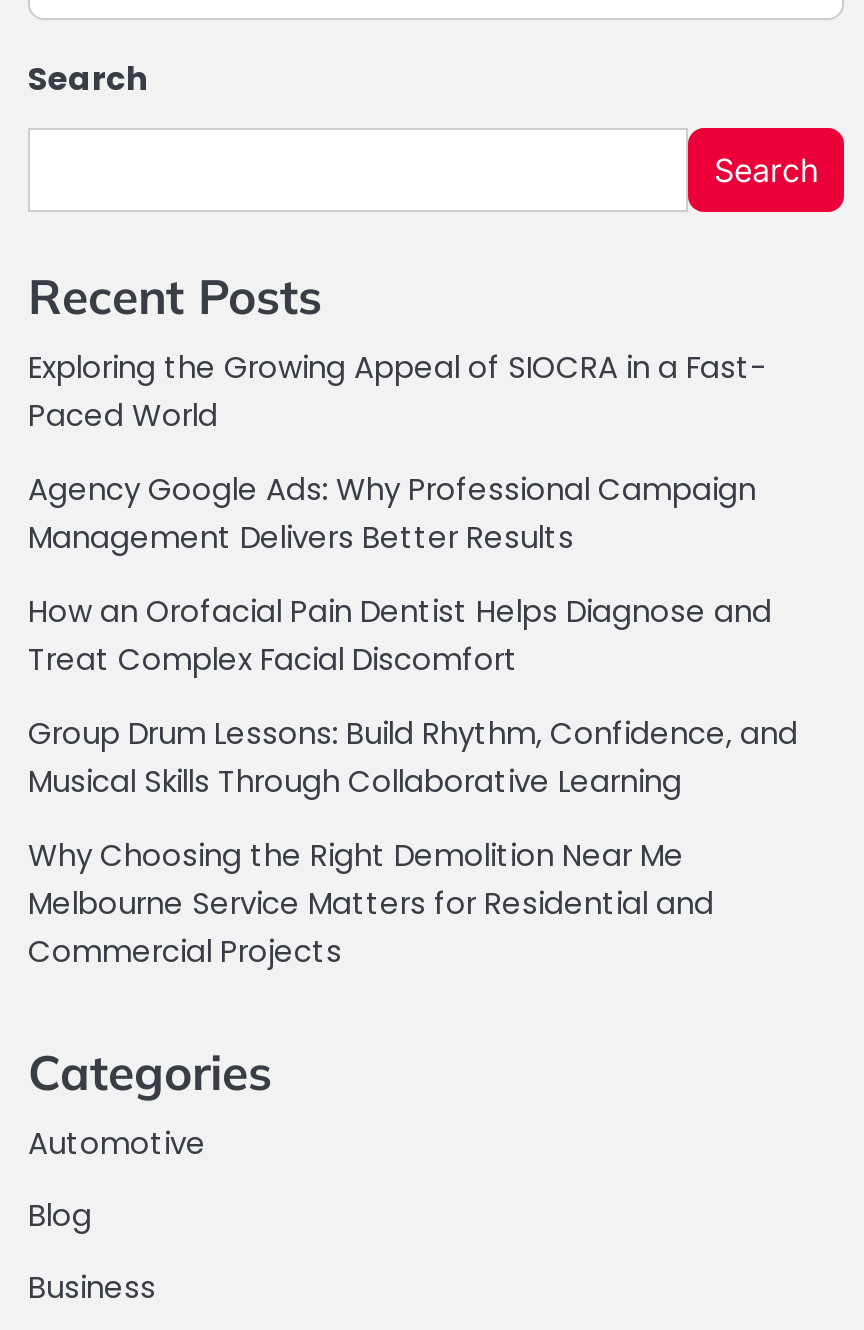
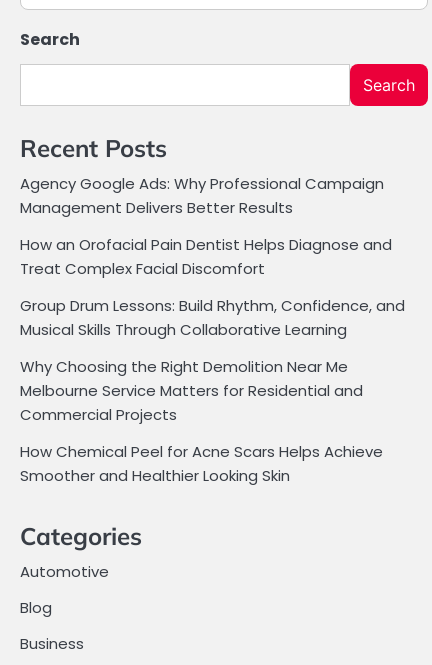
[28,345,766,435] Exploring the Growing Appeal of SIOCRA in a Fast- | Paced World -> none
moved [28,467,798,971] -> [20,173,405,425]: Agency Google Ads: Why Professional Campaign | Management Delivers Better Results | How an Orofacial Pain Dentist Helps Diagnose and | ... | Melbourne Service Matters for Residential and | Commercial Projects
none -> [20,441,383,486] How Chemical Peel for Acne Scars Helps Achieve | Smoother and Healthier Looking Skin

